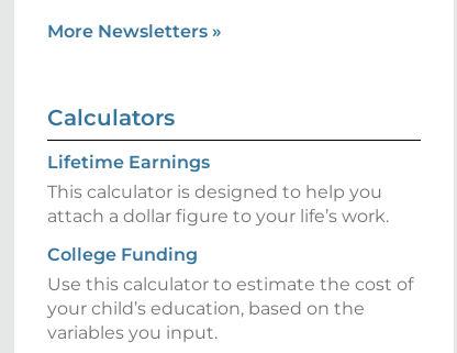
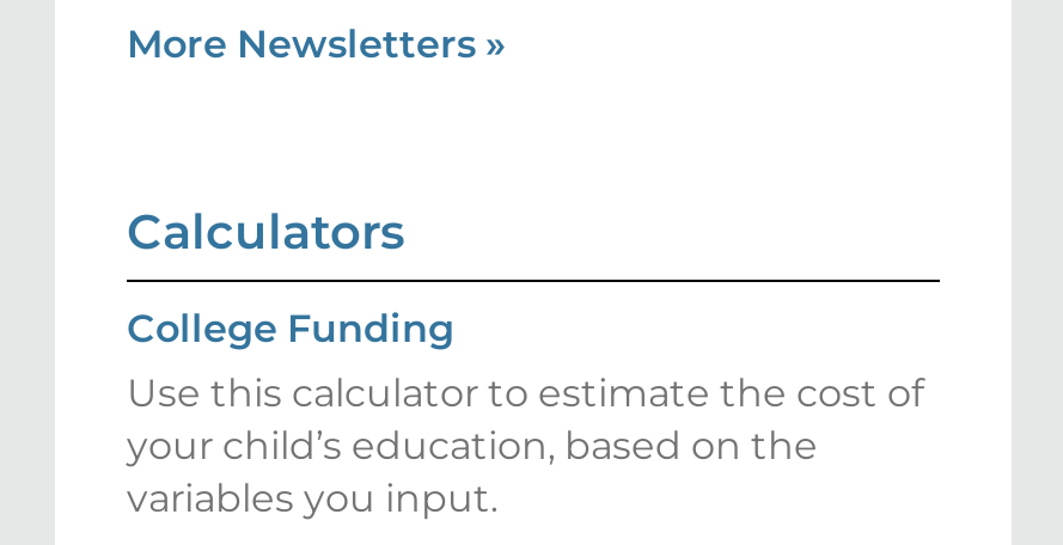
[47,151,389,226] Lifetime Earnings | This calculator is designed to help you | attach a dollar figure to your life’s work. -> none

